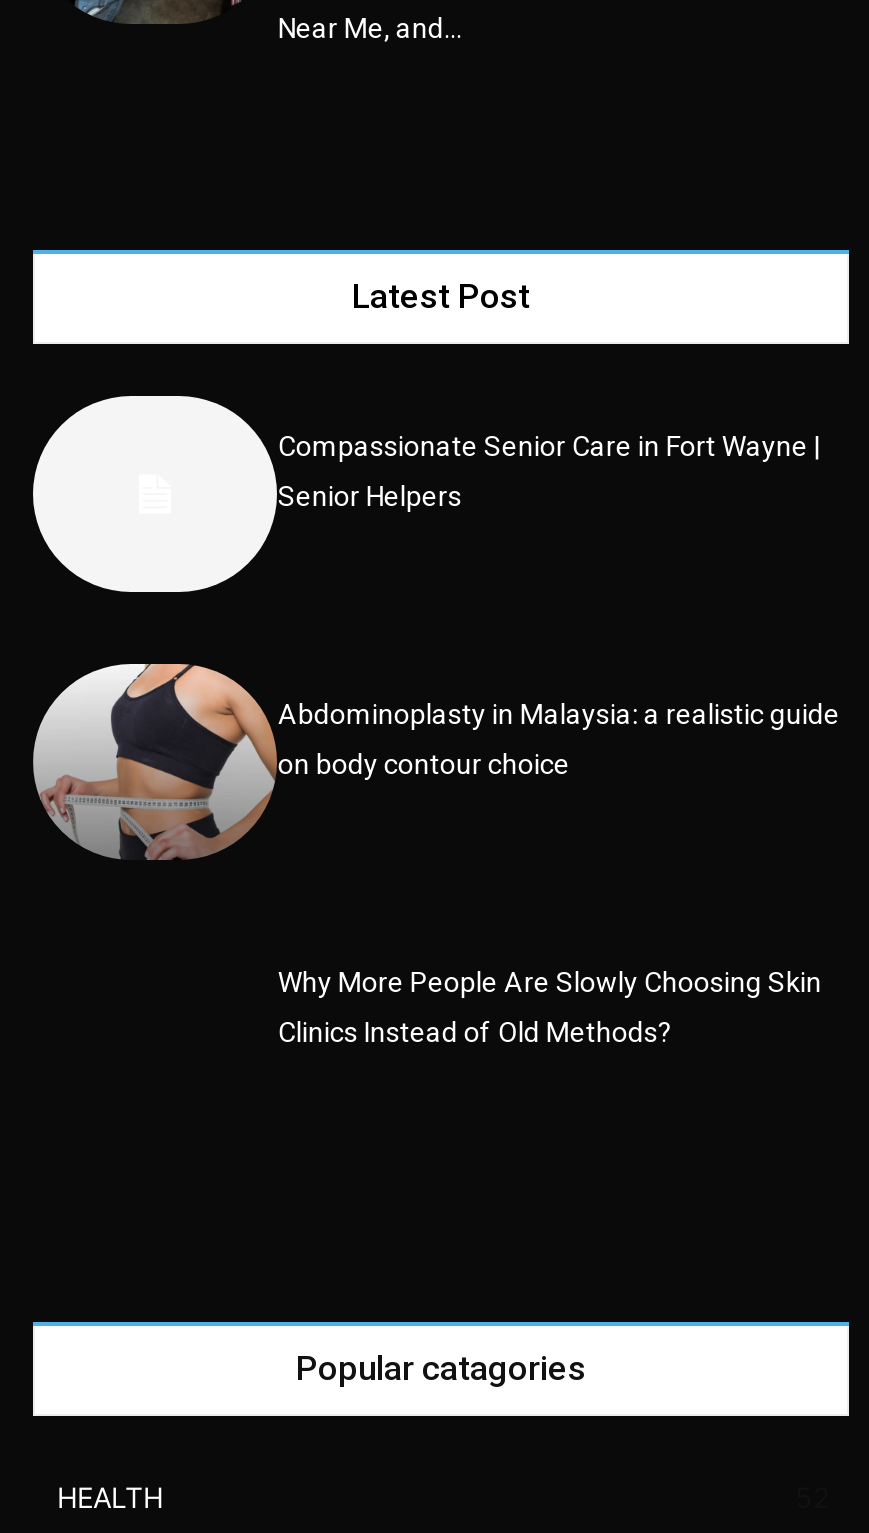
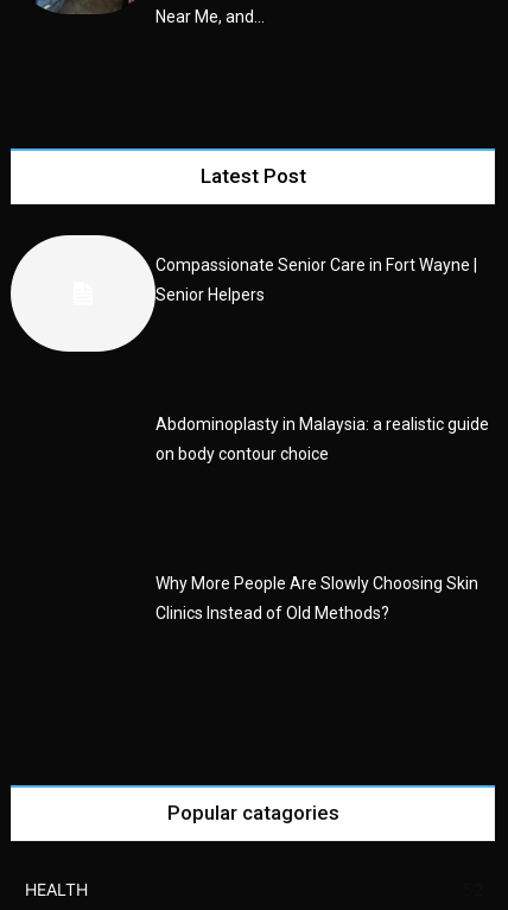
[31,662,277,862] [image] -> none

